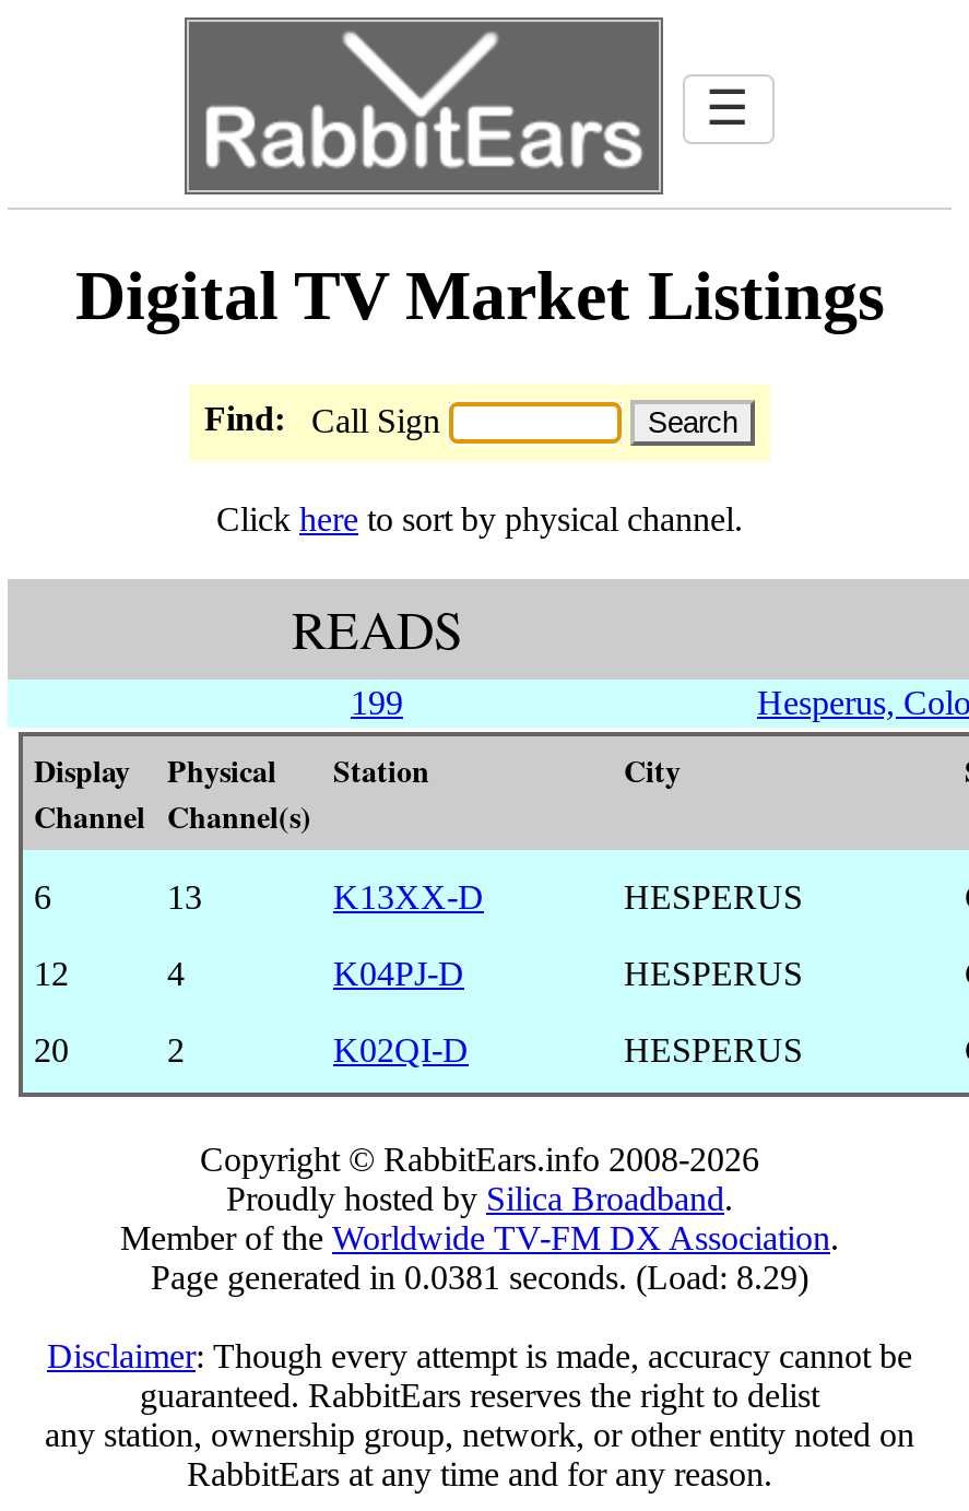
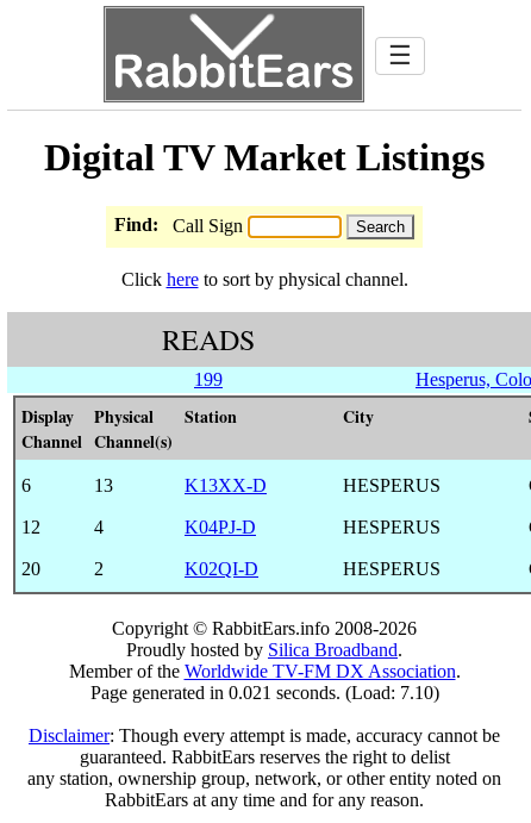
[151,1258,808,1296] Page generated in 0.0381 seconds. (Load: 8.29) -> [90,682,439,703] Page generated in 0.021 seconds. (Load: 7.10)

